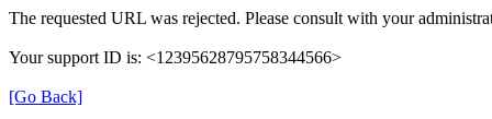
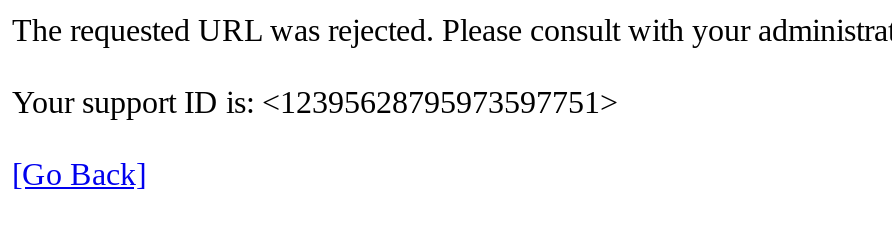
[9,48,342,67] Your support ID is: <12395628795758344566> -> [12,85,618,119] Your support ID is: <12395628795973597751>

